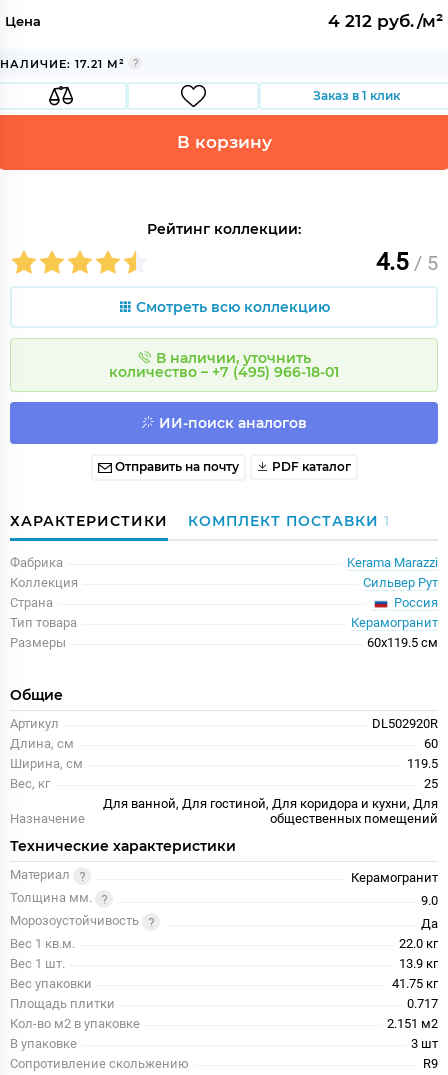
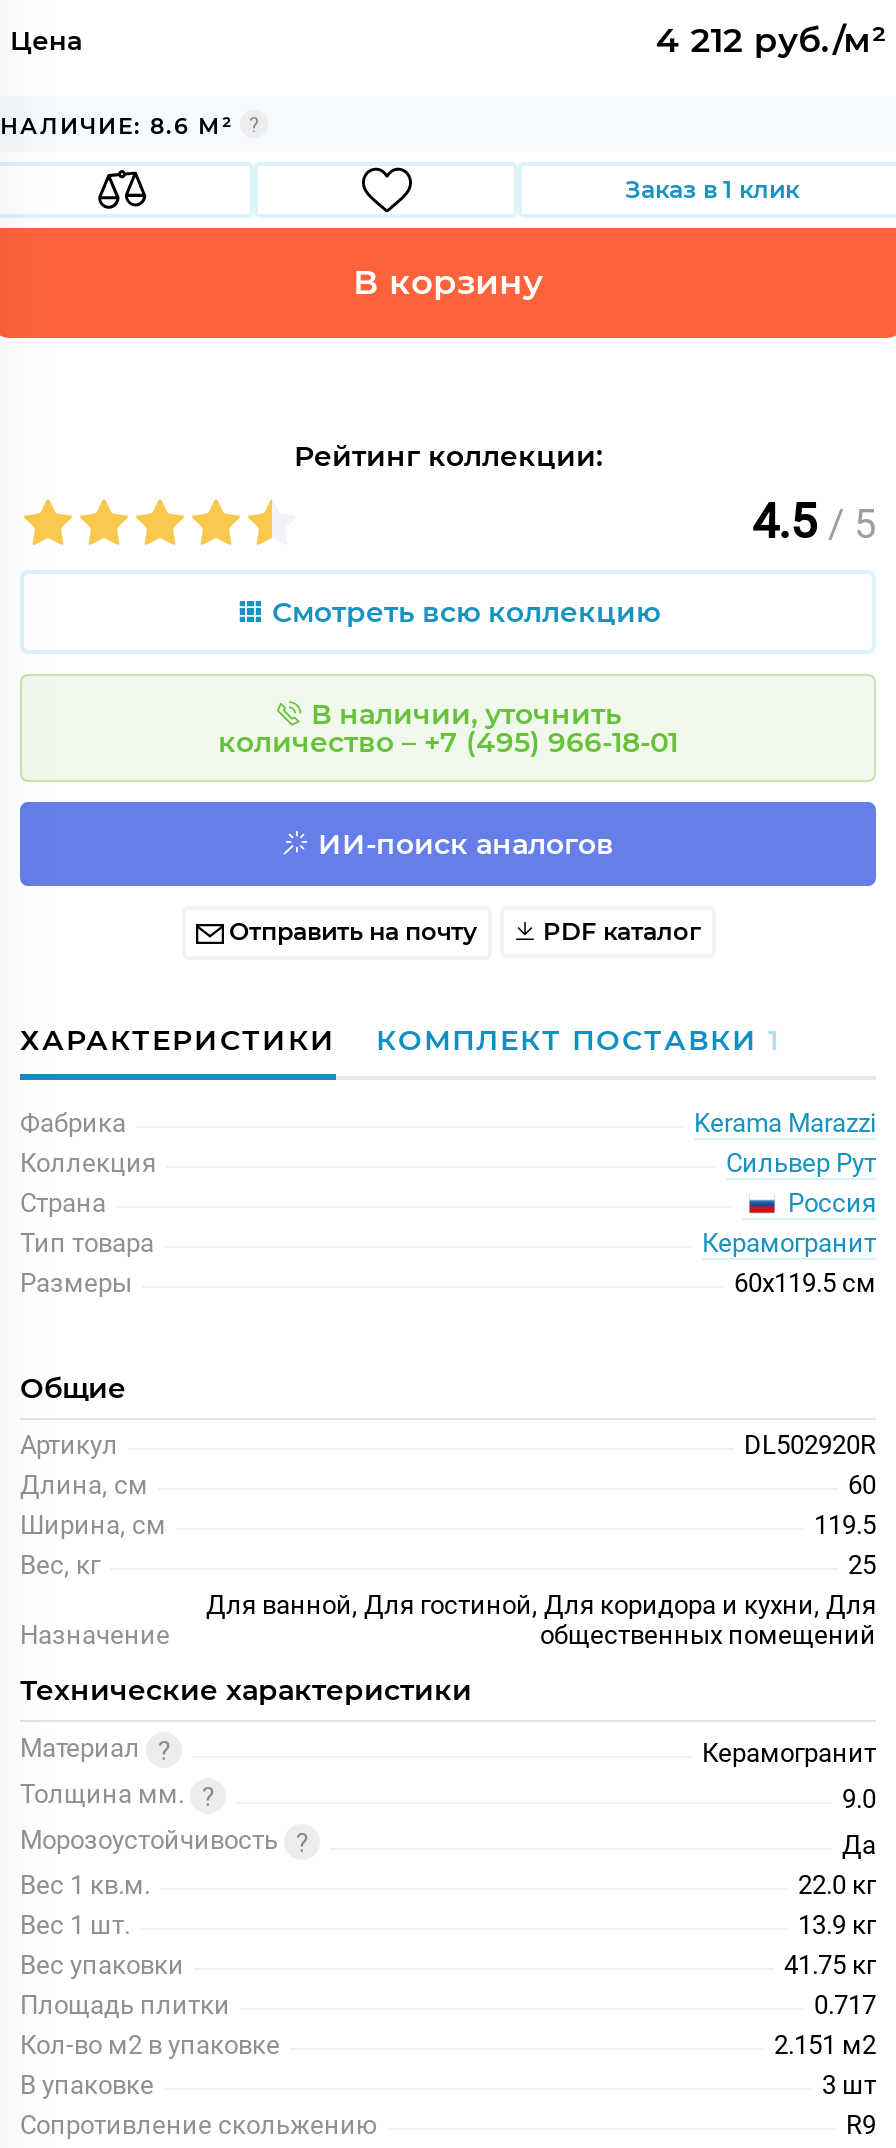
[0,57,125,71] НАЛИЧИЕ: 17.21 М² -> [0,112,234,140] НАЛИЧИЕ: 8.6 М²

